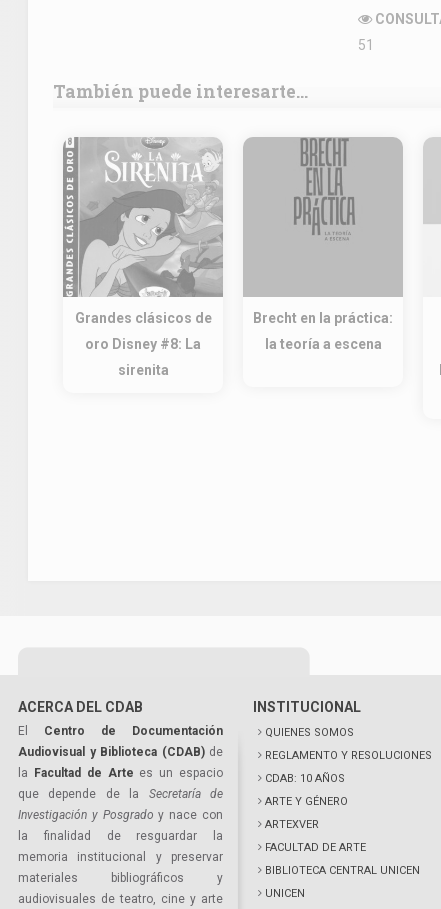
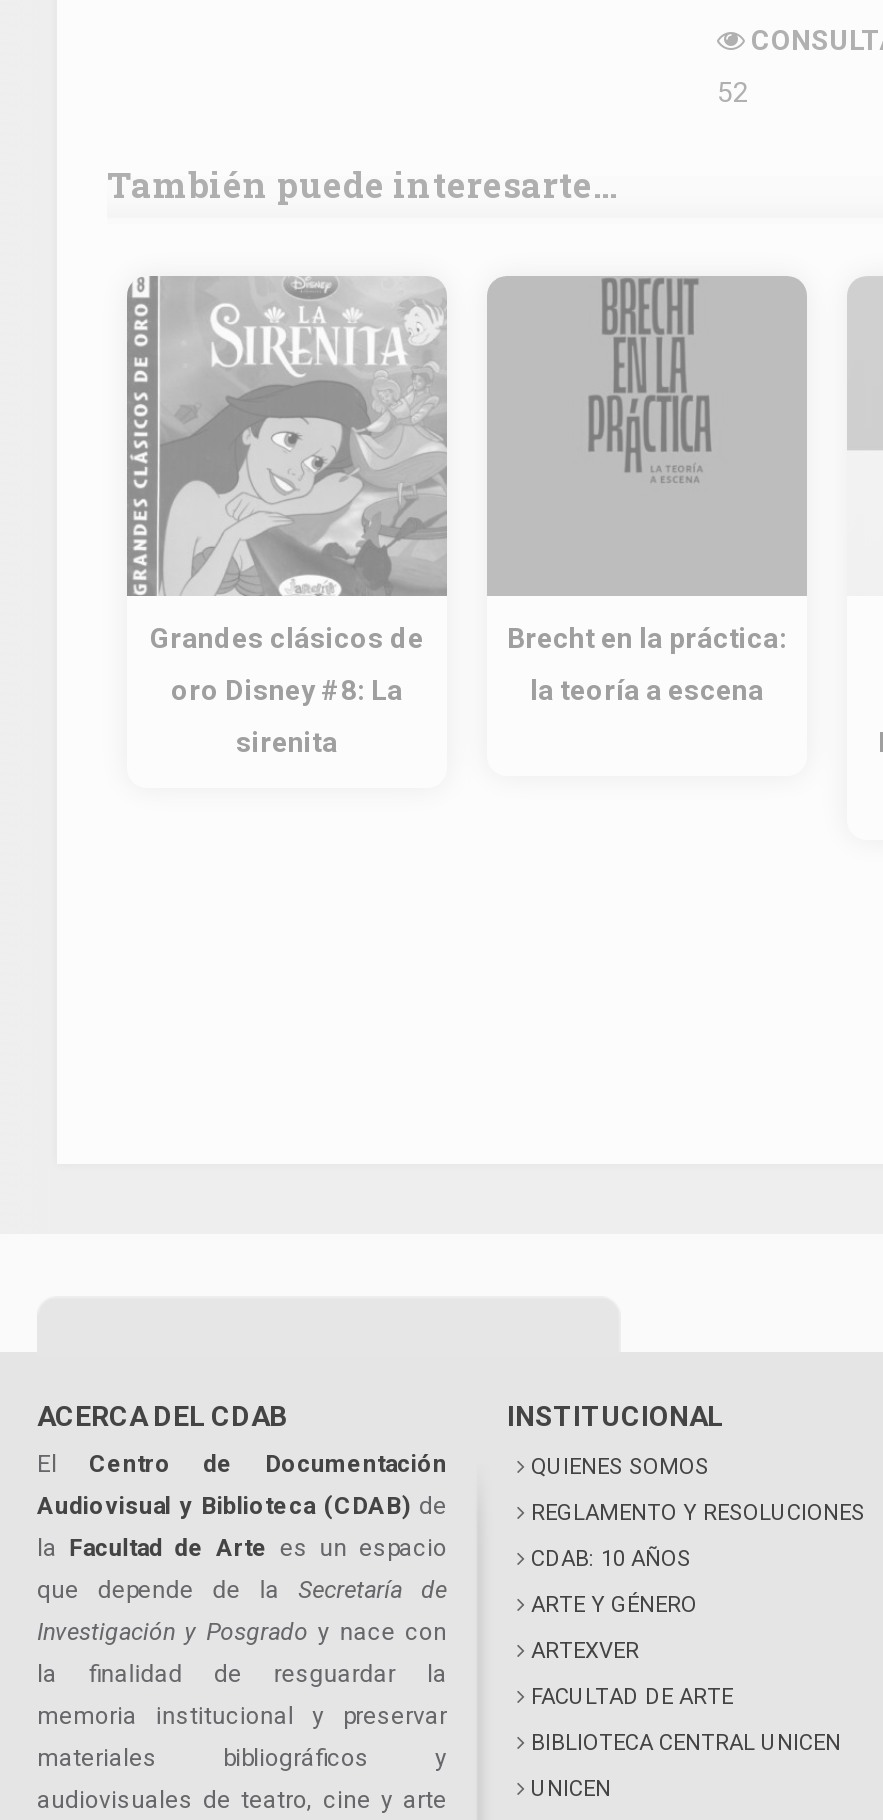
[358,37,374,53] 51 -> [717,76,749,108] 52

